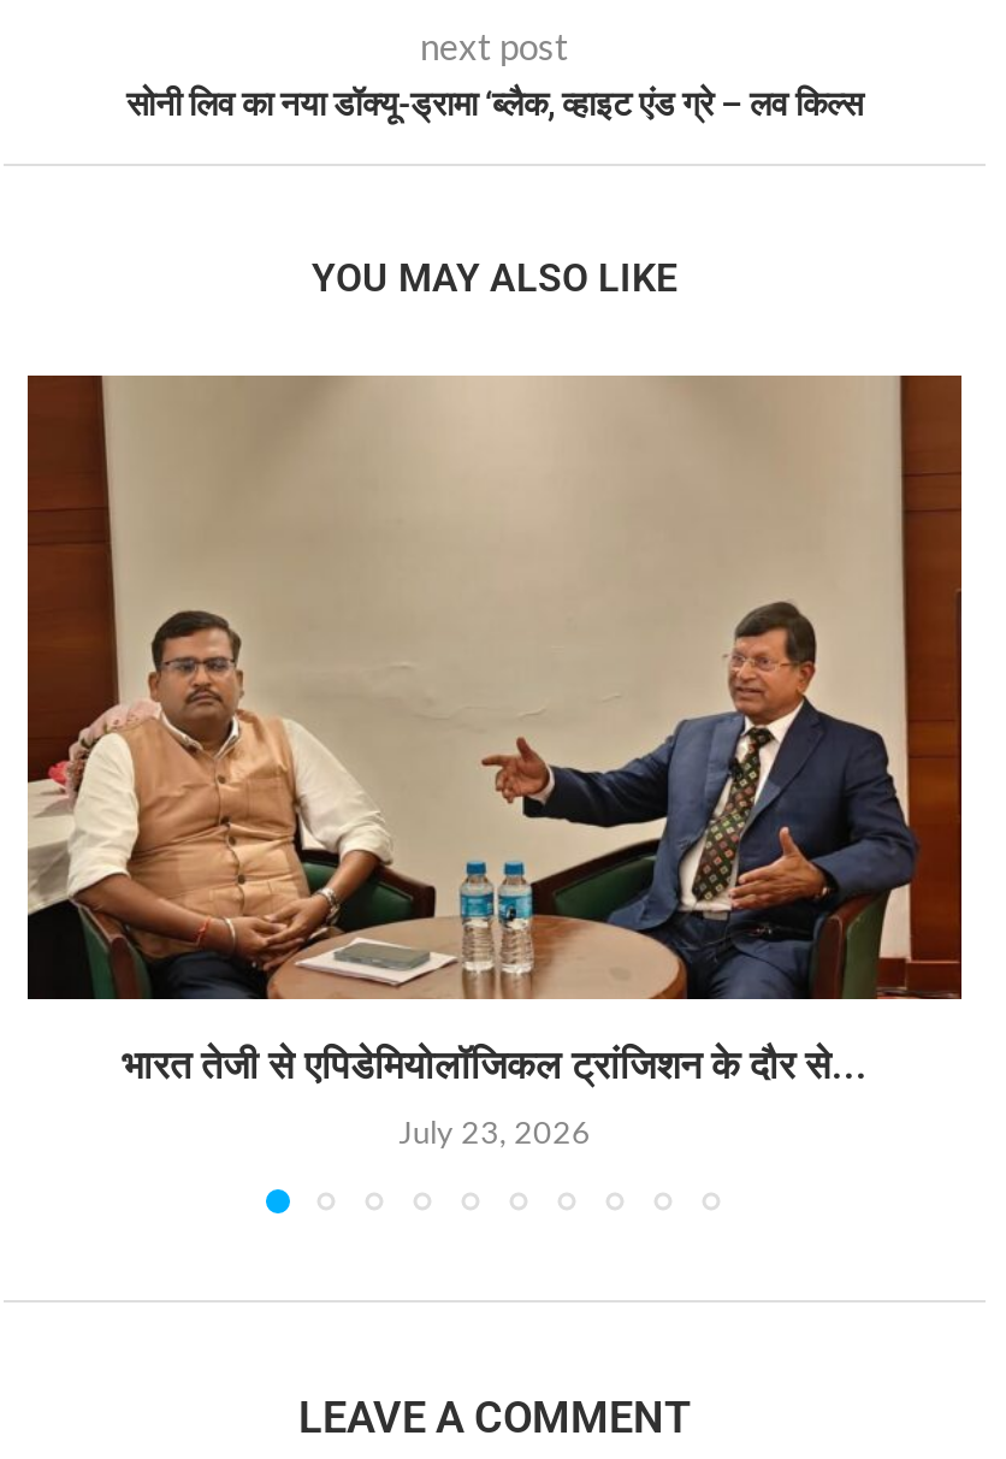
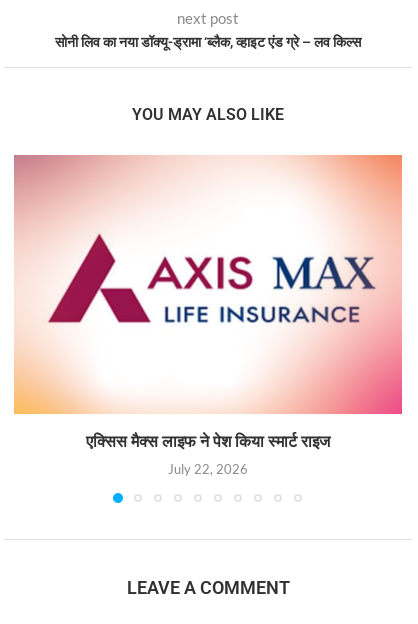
[25,373,964,1087] [image] | भारत तेजी से एपिडेमियोलॉजिकल ट्रांजिशन के दौर से... -> [13,154,403,451] [image] | एक्सिस मैक्स लाइफ ने पेश किया स्मार्ट राइज
[398,1111,591,1150] July 23, 2026 -> [168,461,248,477] July 22, 2026

